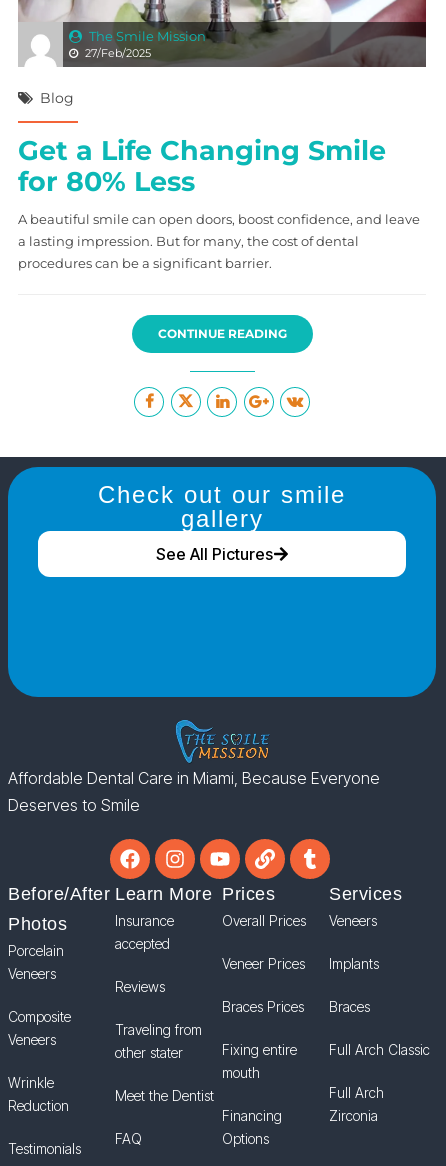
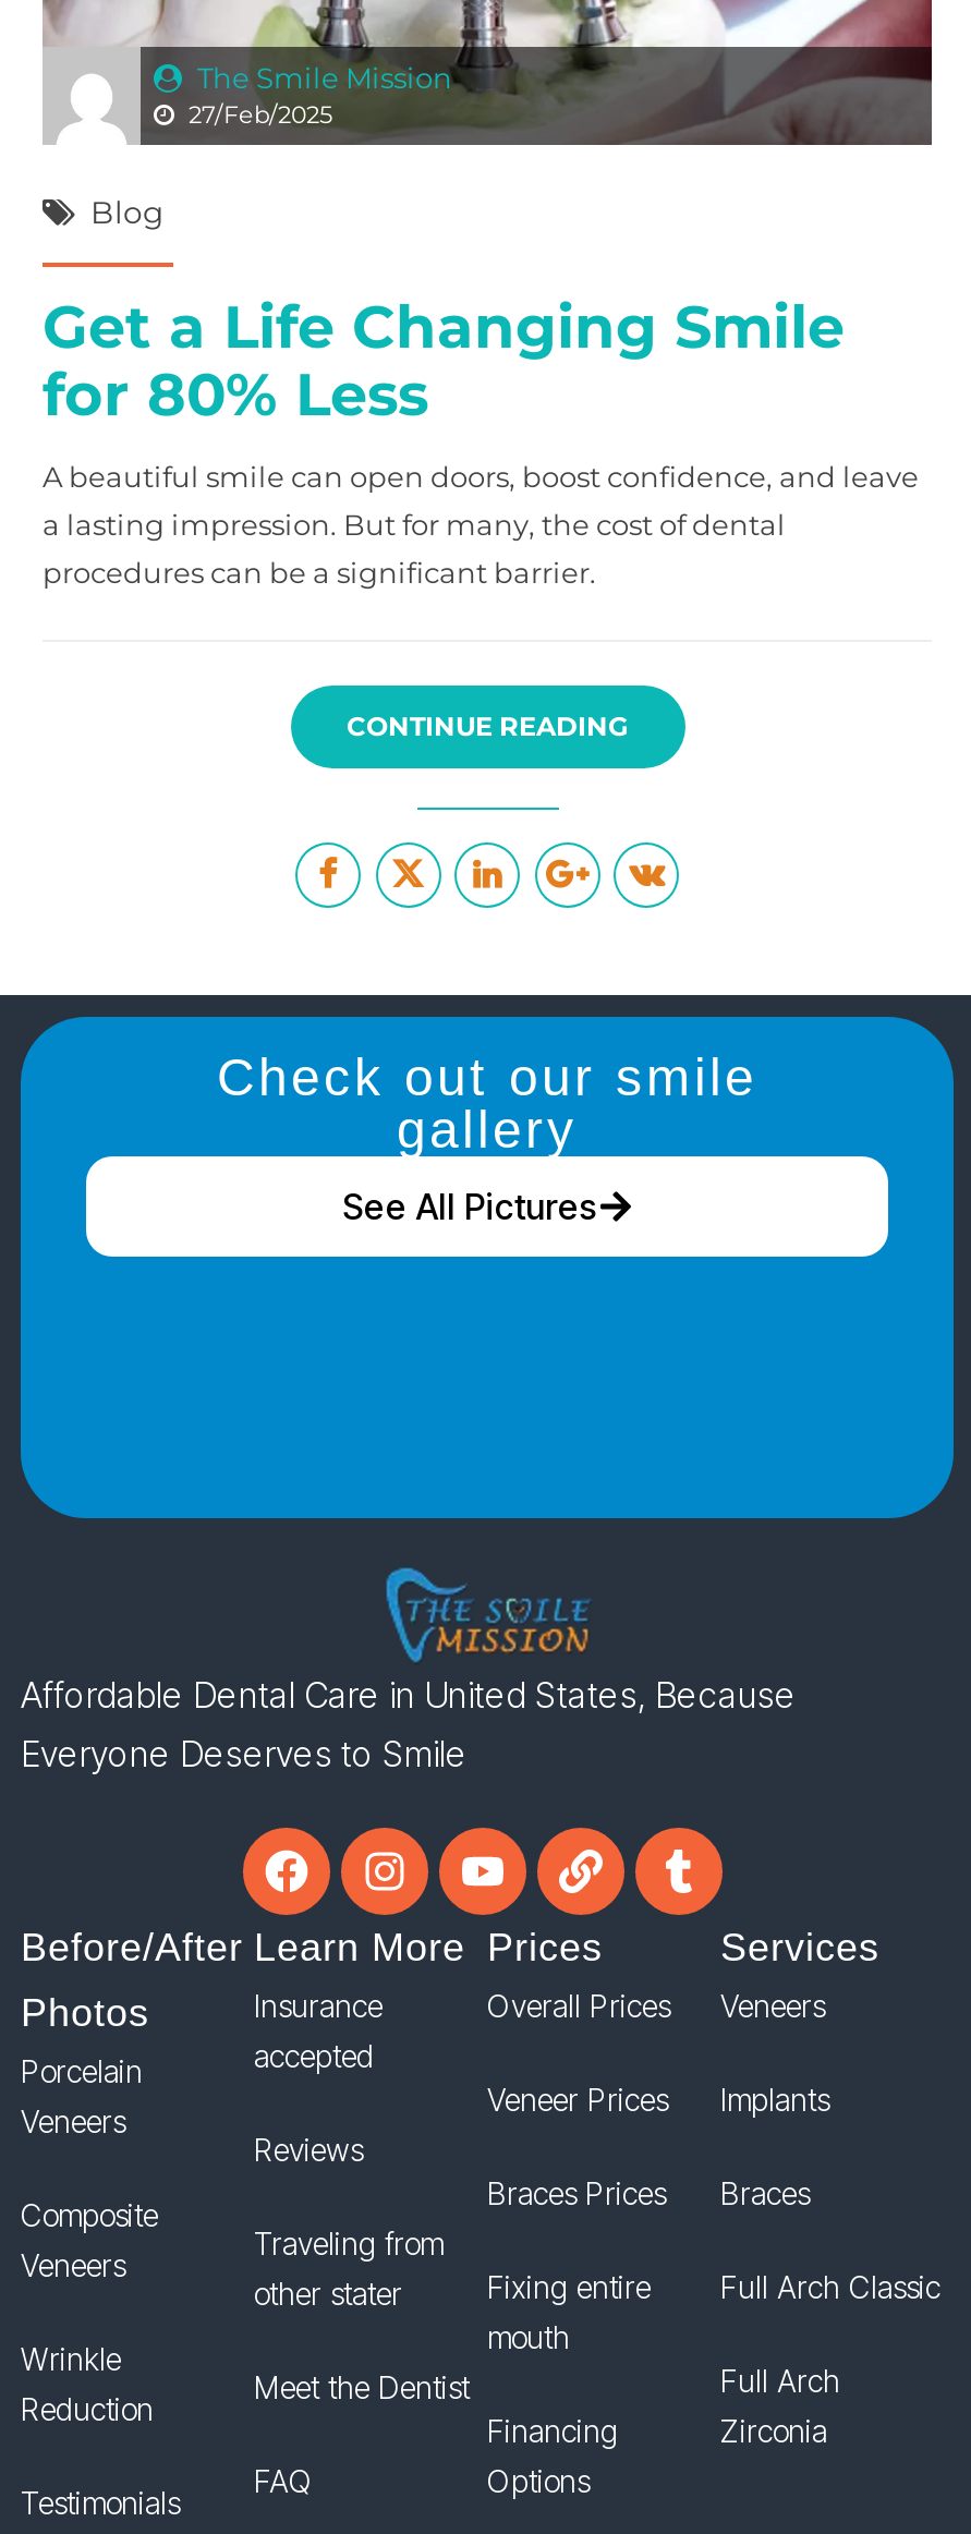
[8,768,380,815] Affordable Dental Care in Miami, Because Everyone | Deserves to Smile -> [21,1673,797,1776] Affordable Dental Care in United States, Because | Everyone Deserves to Smile

